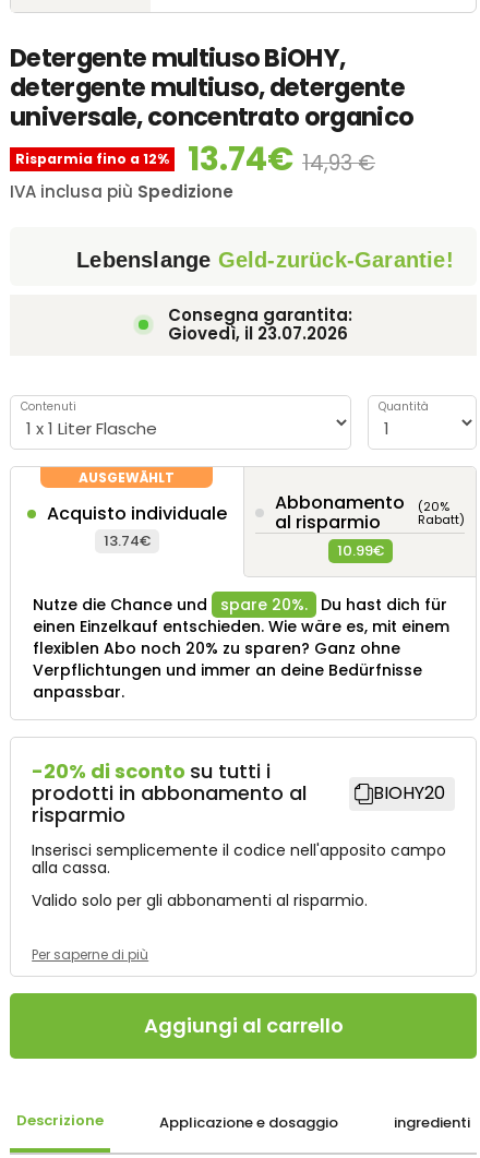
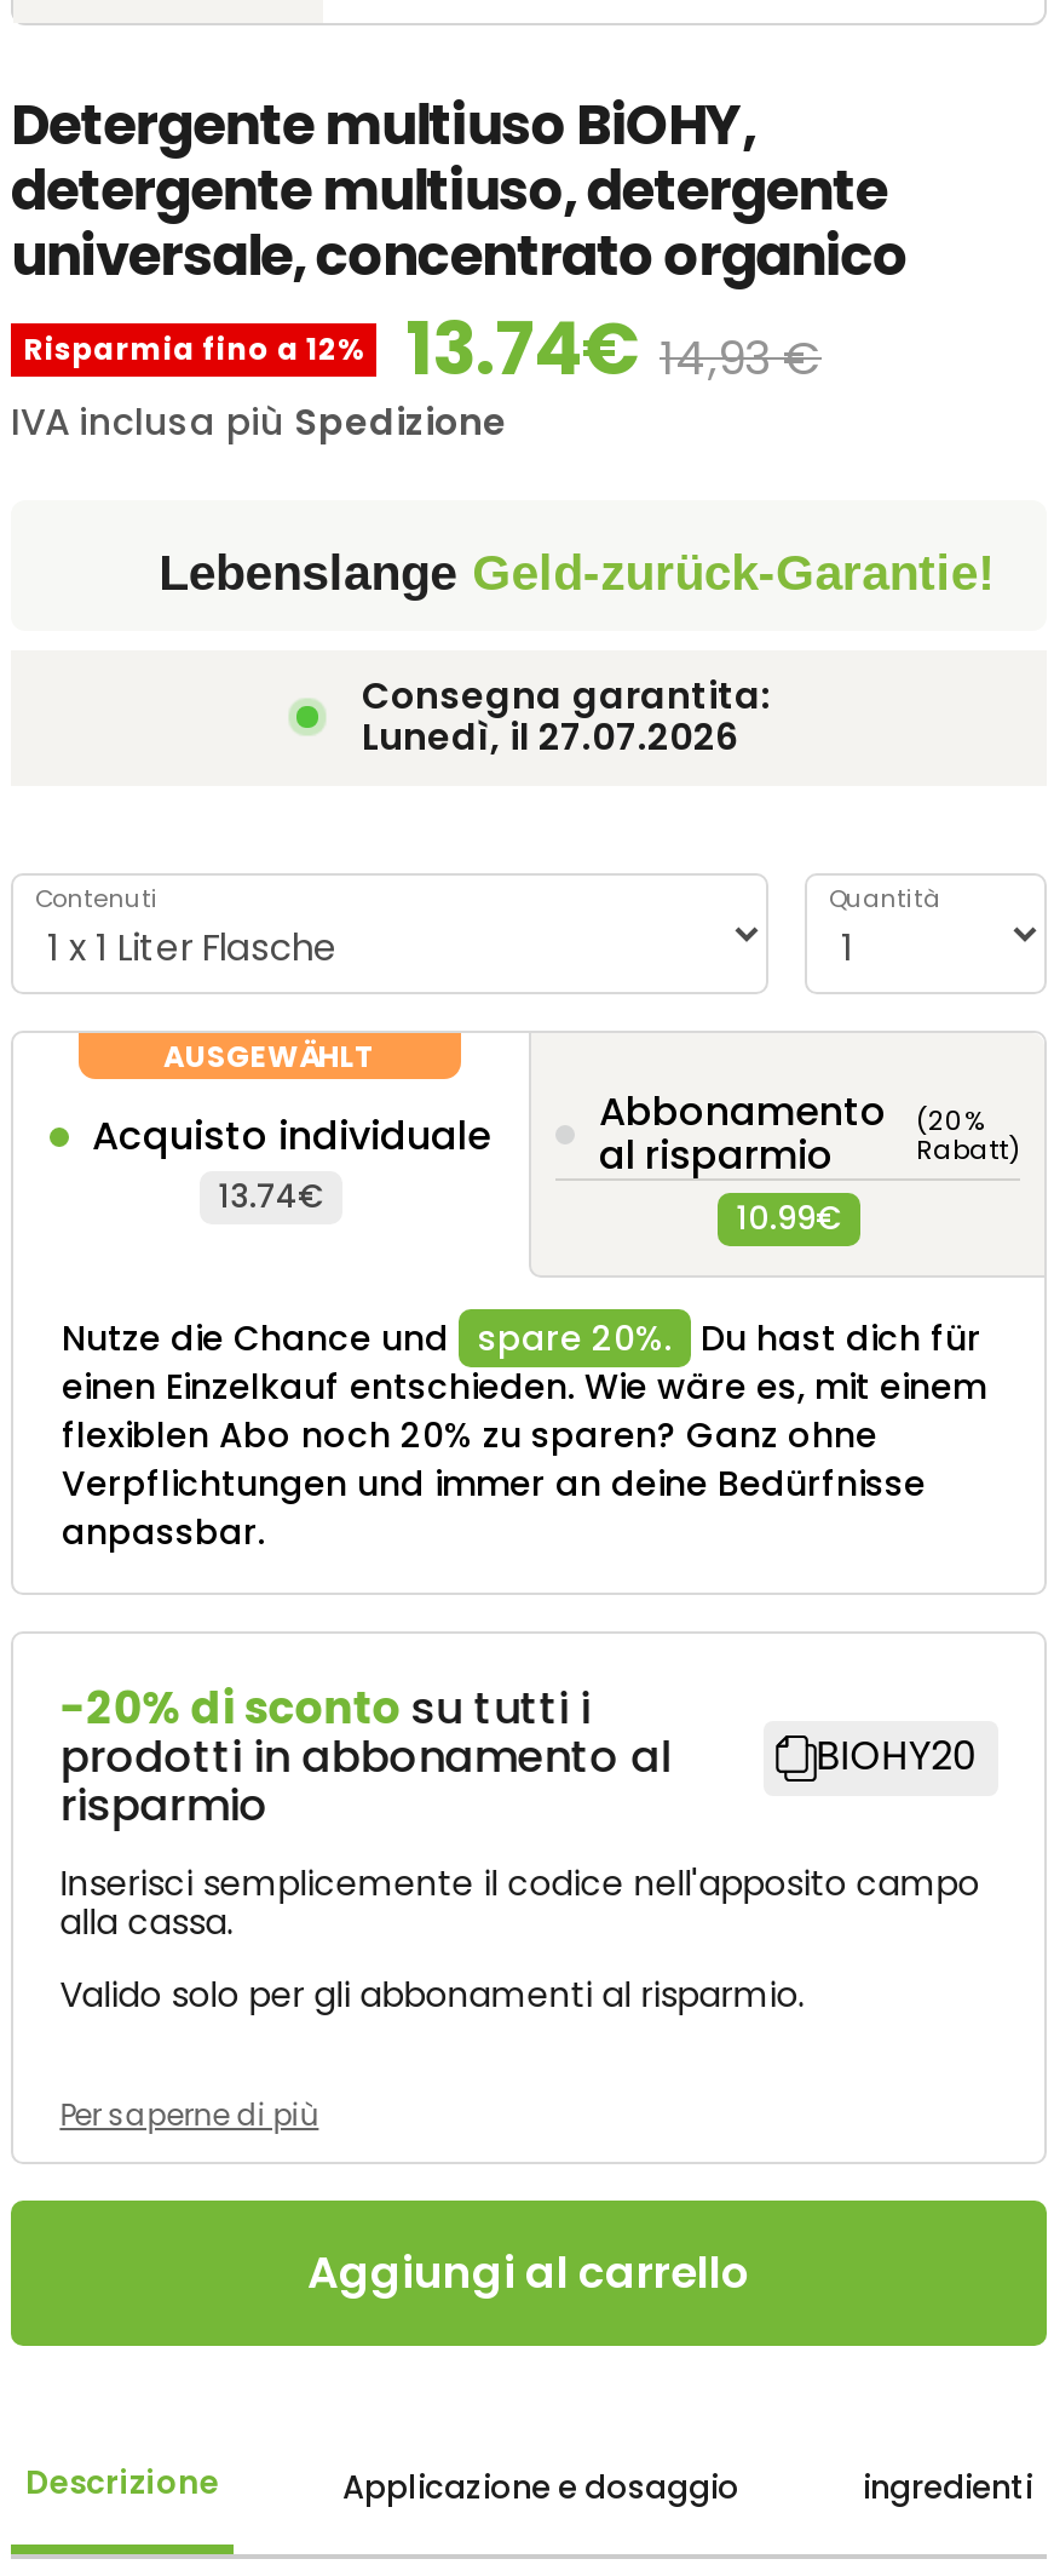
[168,322,348,345] Giovedì, il 23.07.2026 -> [362,712,739,763] Lunedì, il 27.07.2026

